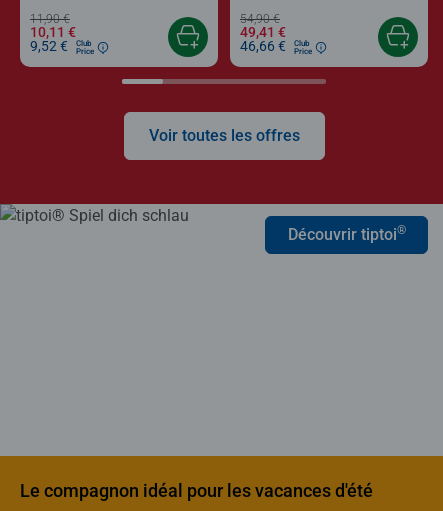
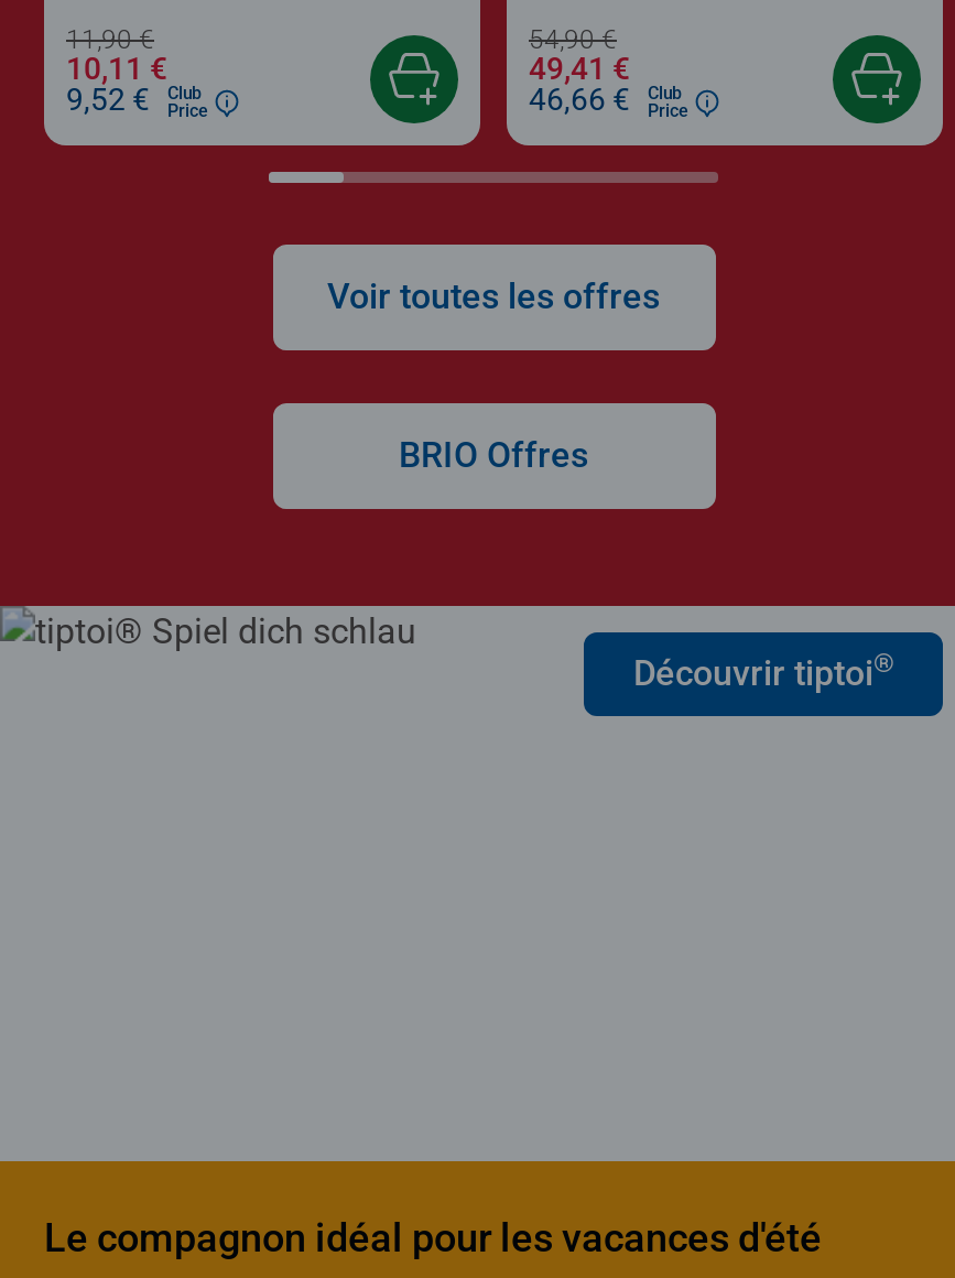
none -> [399,435,588,477] BRIO Offres

